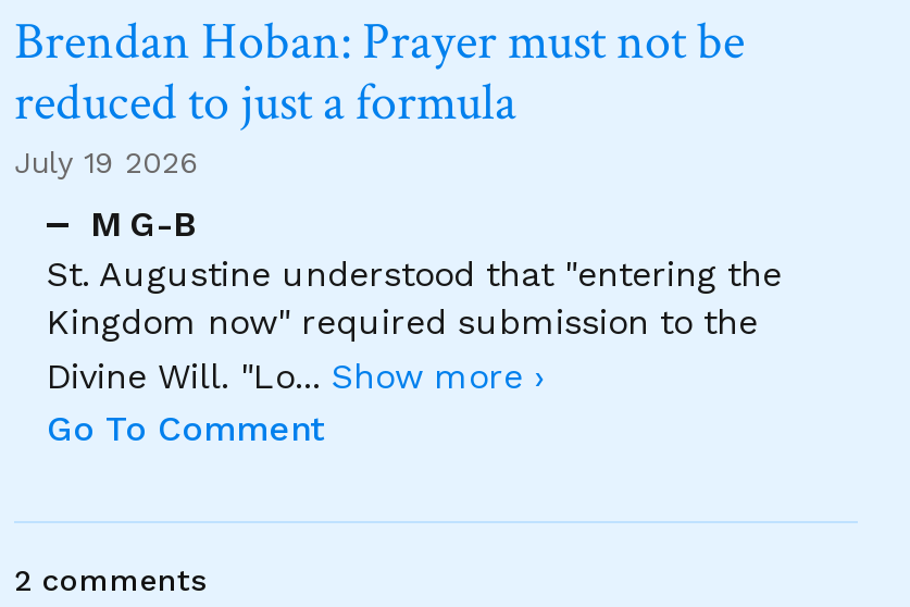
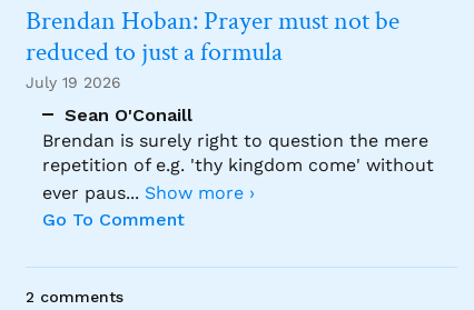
[47,203,782,397] M G-B | St. Augustine understood that "entering the | Kingdom now" required submission to the | Divine Will. "Lo... Show more › -> [42,104,434,203] Sean O'Conaill | Brendan is surely right to question the mere | repetition of e.g. 'thy kingdom come' without | ever paus... Show more ›

